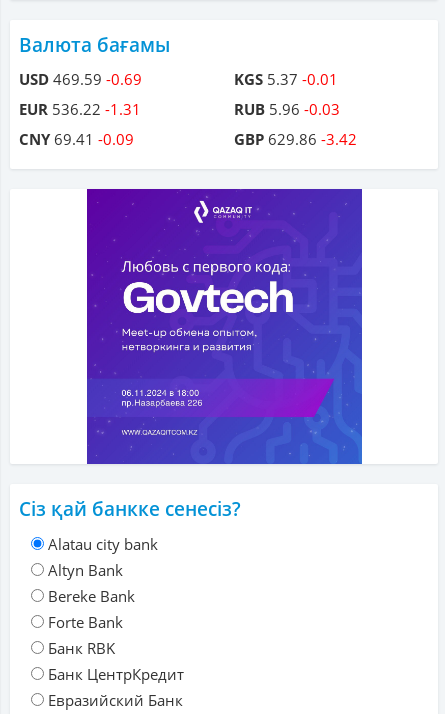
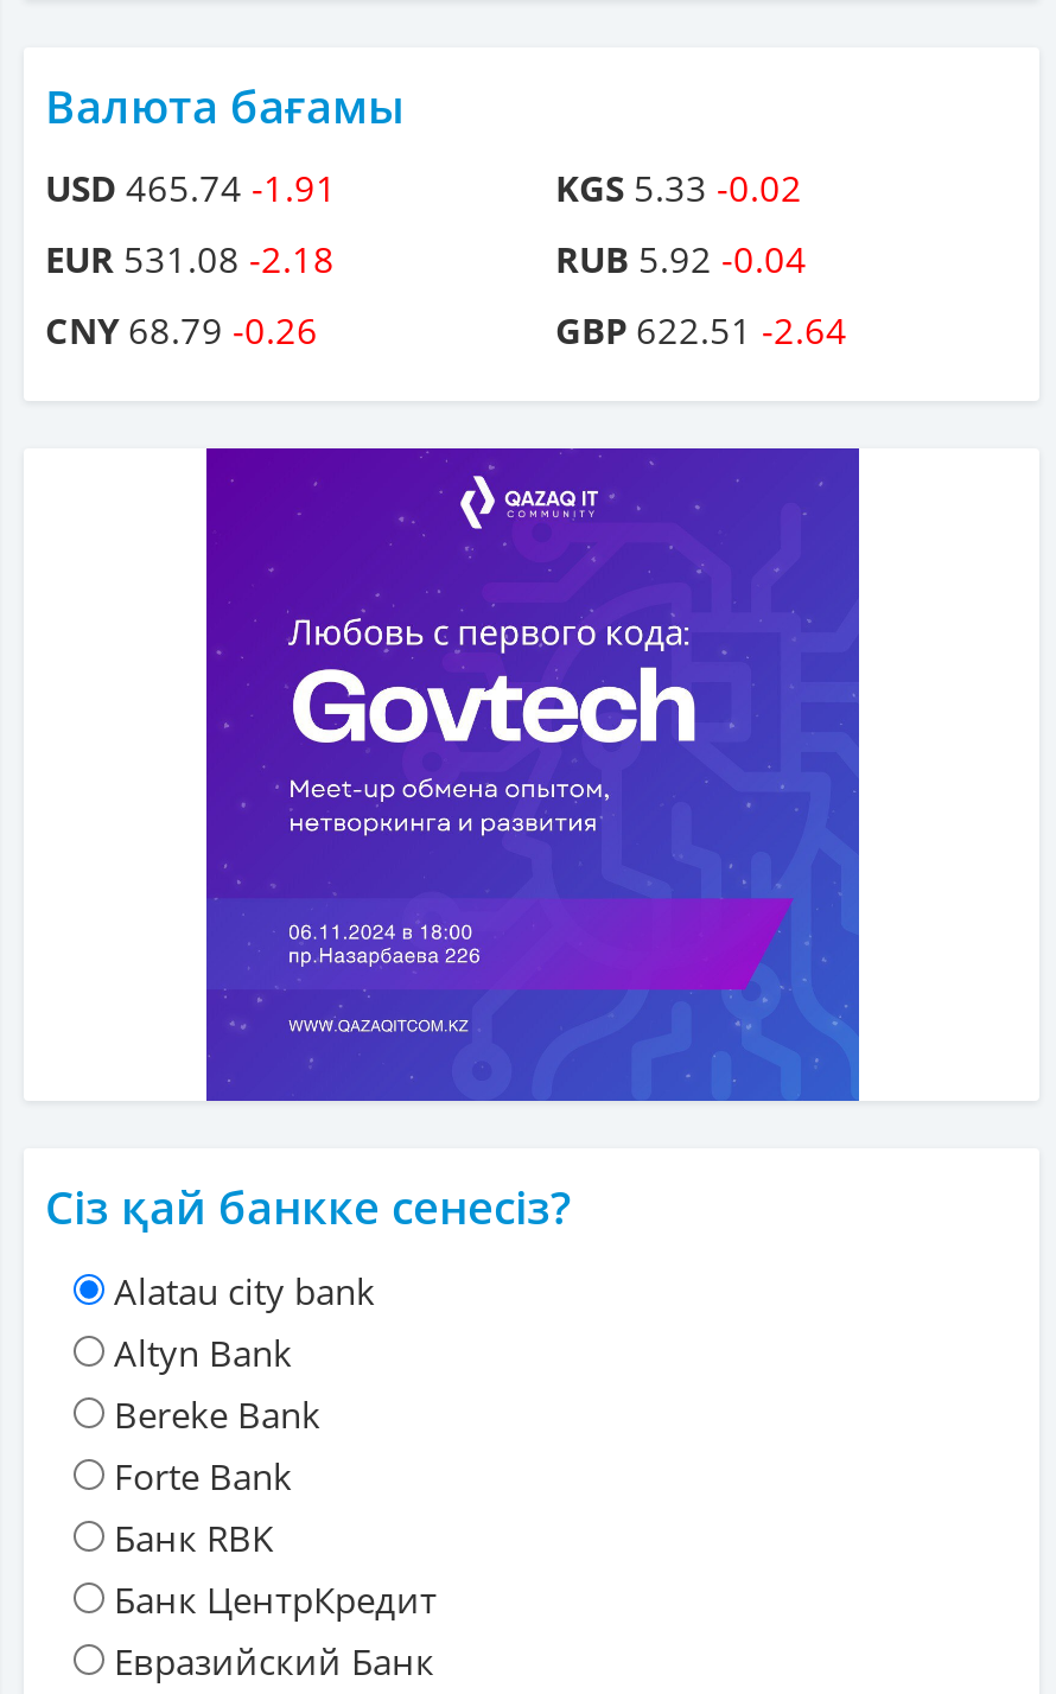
[19,69,142,89] USD 469.59 -0.69 -> [45,164,337,211] USD 465.74 -1.91
[234,69,338,89] KGS 5.37 -0.01 -> [555,164,802,211] KGS 5.33 -0.02
[19,99,141,119] EUR 536.22 -1.31 -> [45,235,335,283] EUR 531.08 -2.18
[234,99,340,119] RUB 5.96 -0.03 -> [555,235,807,283] RUB 5.92 -0.04
[19,129,134,149] CNY 69.41 -0.09 -> [45,306,318,354] CNY 68.79 -0.26
[234,129,357,149] GBP 629.86 -3.42 -> [555,306,847,354] GBP 622.51 -2.64

